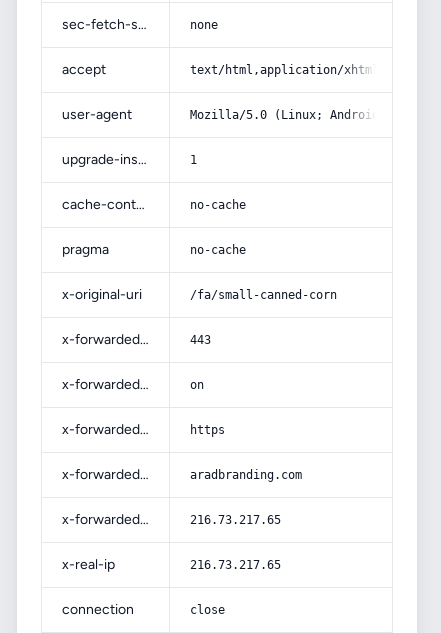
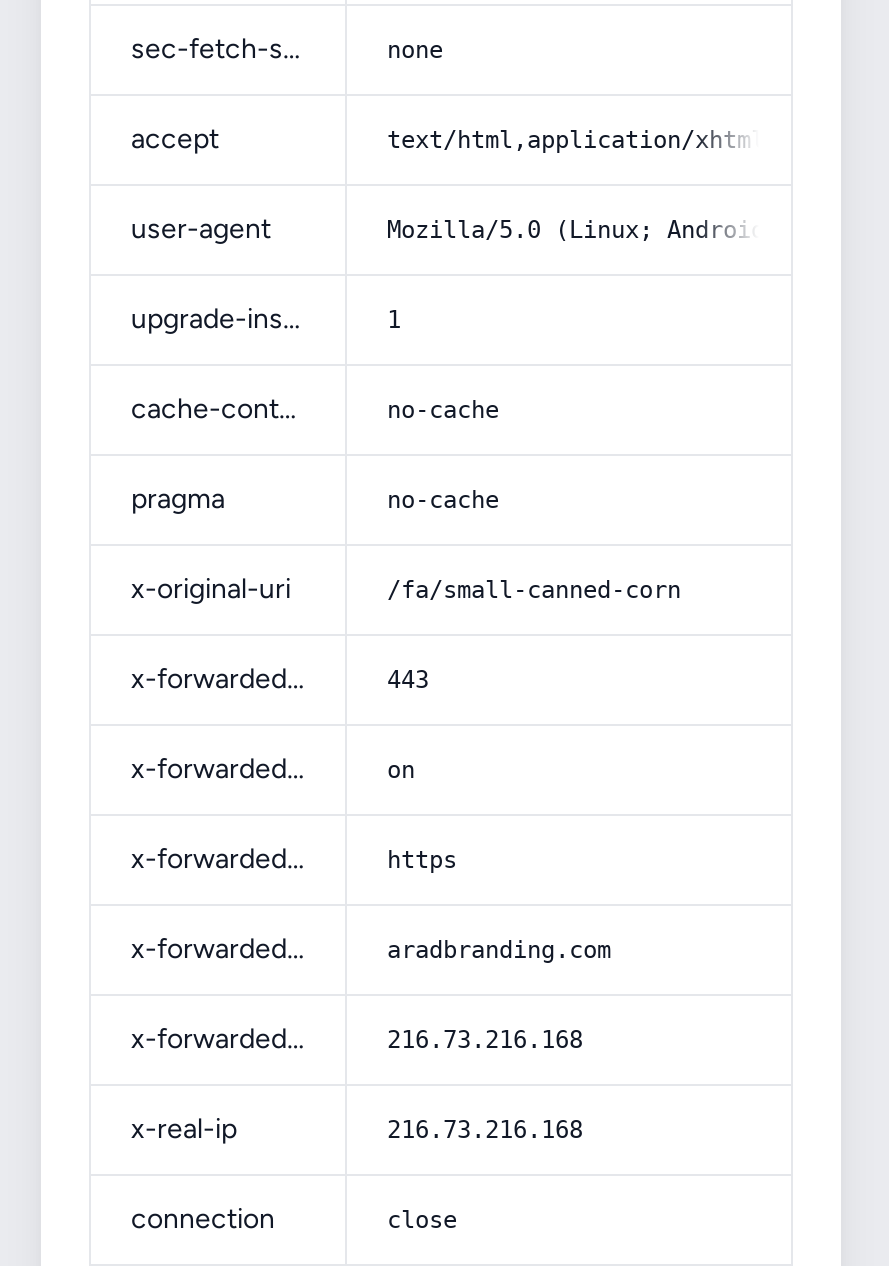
[190,513,281,527] 216.73.217.65 -> [387,1026,583,1054] 216.73.216.168
[190,558,281,572] 216.73.217.65 -> [387,1116,583,1144] 216.73.216.168

